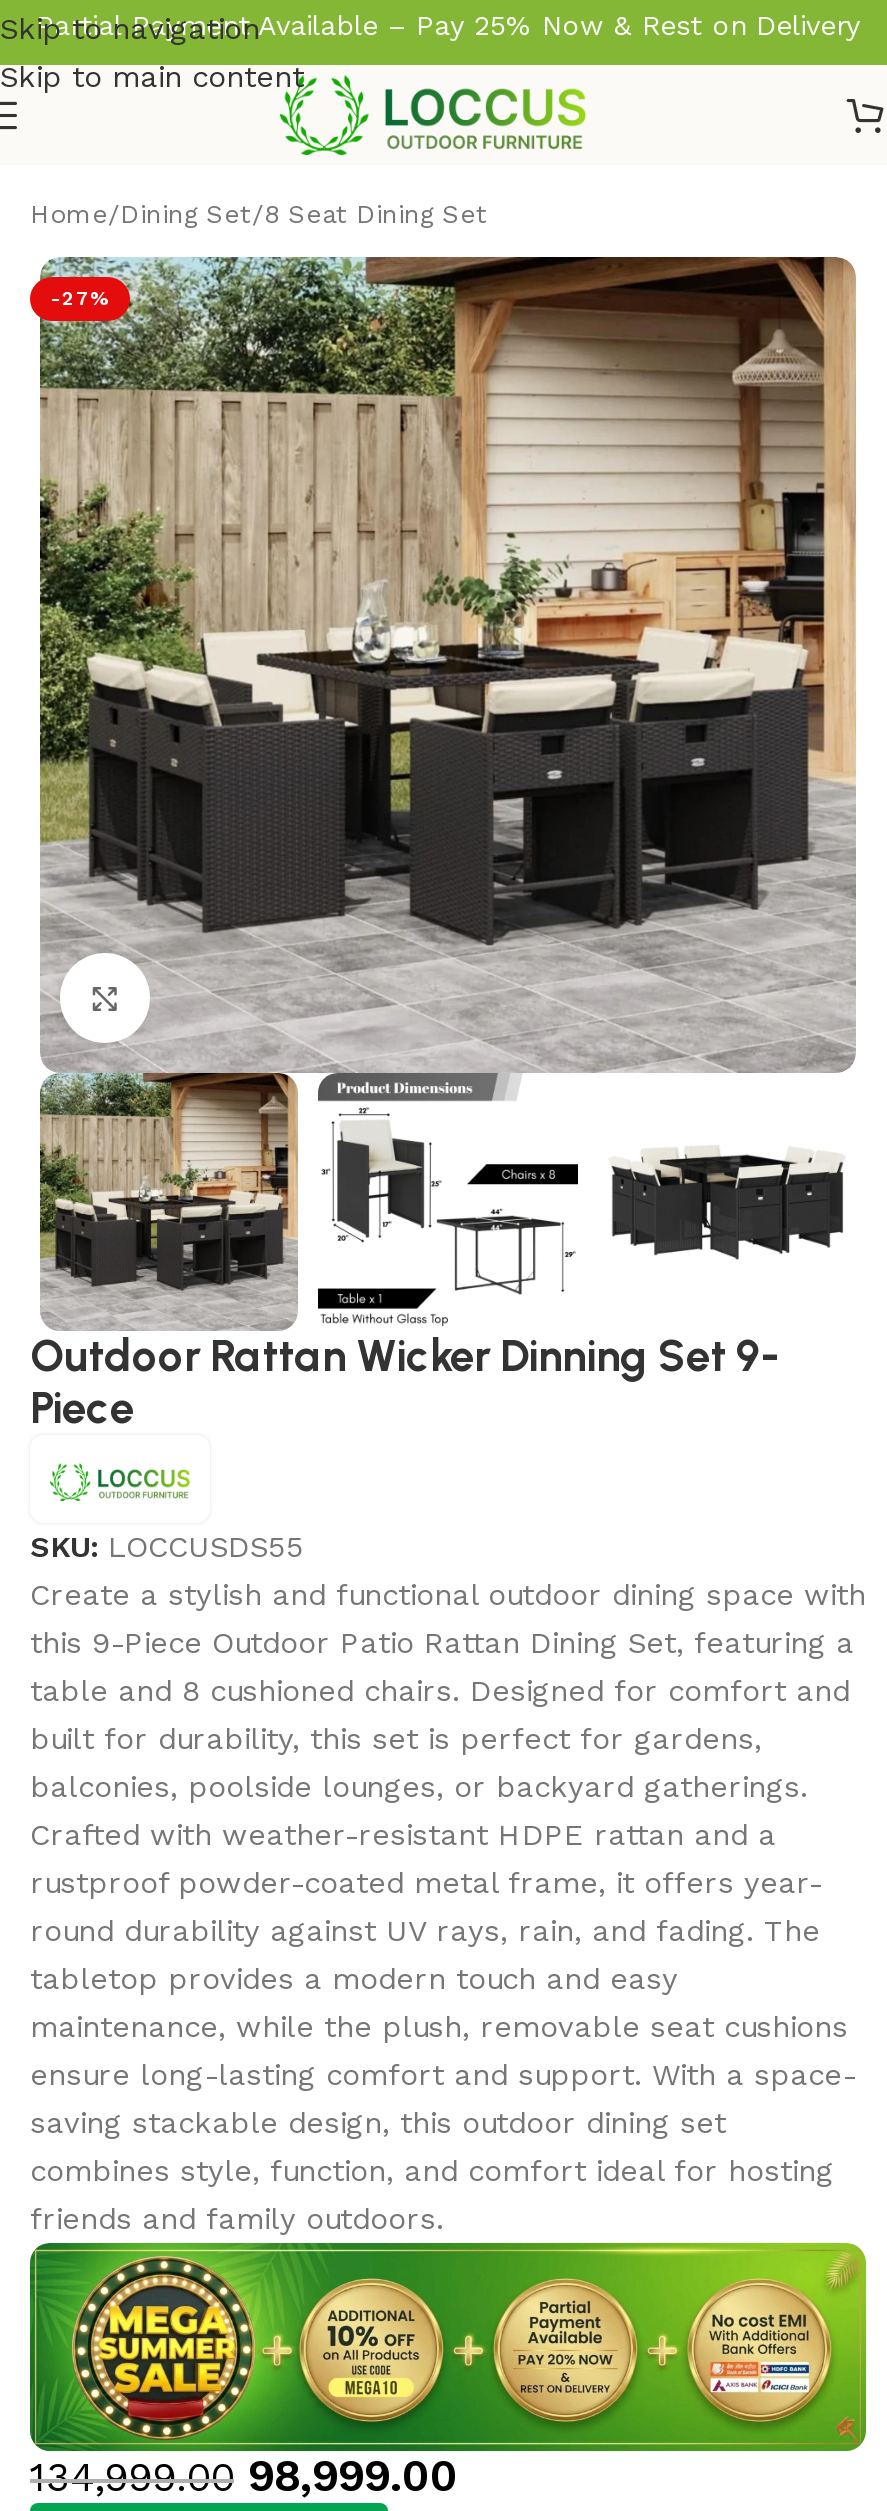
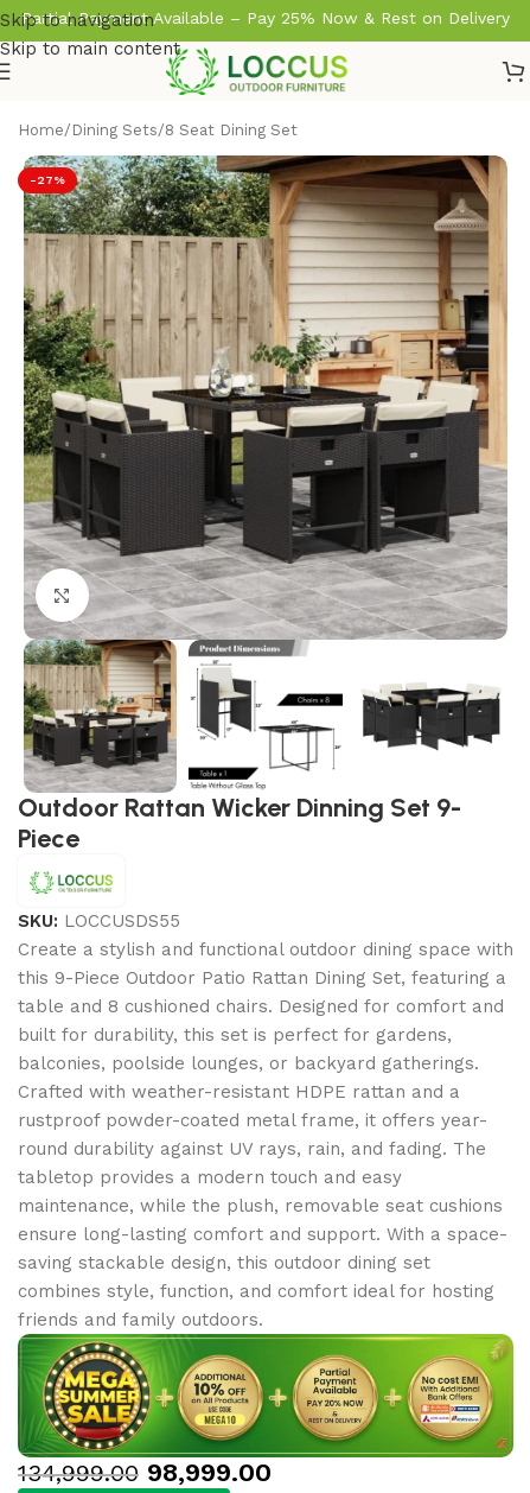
[30,199,488,229] Home/Dining Set/8 Seat Dining Set -> [18,121,298,139] Home/Dining Sets/8 Seat Dining Set

